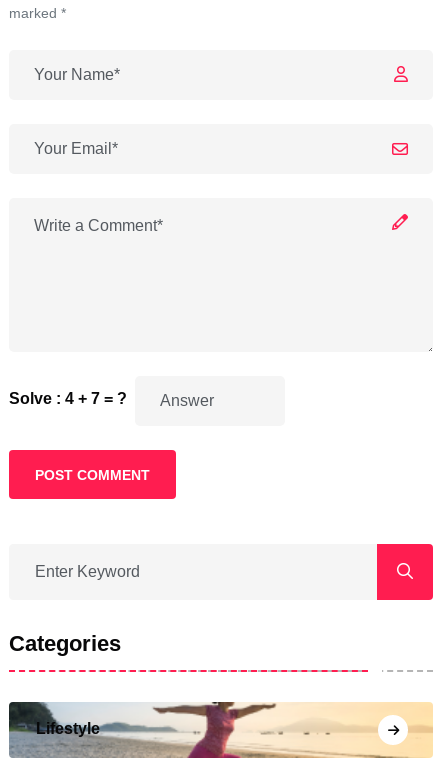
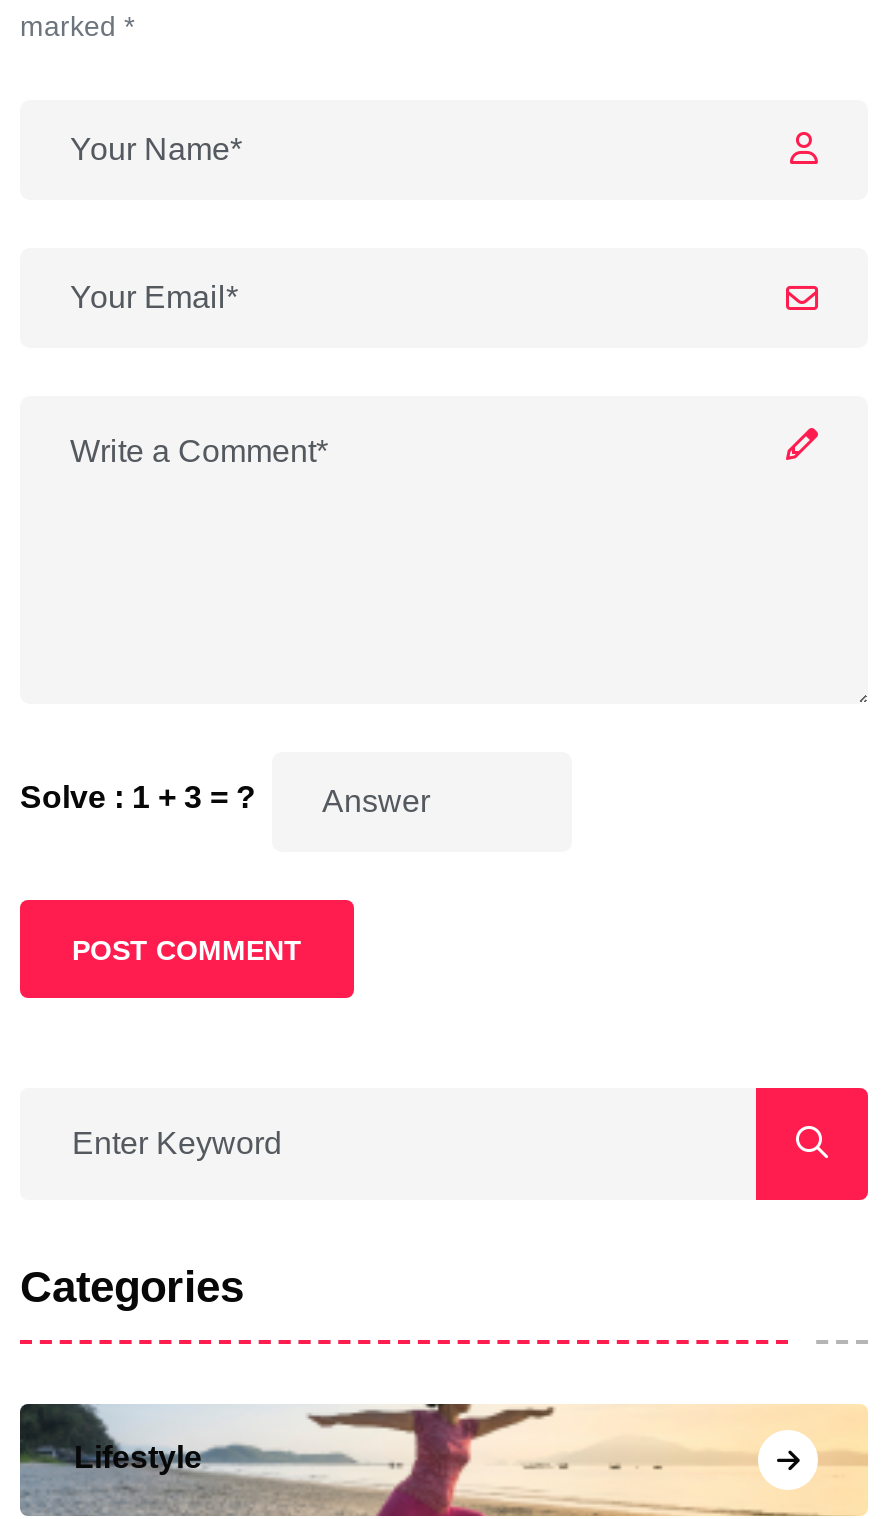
[9,390,127,407] Solve : 4 + 7 = ? -> [20,780,256,814] Solve : 1 + 3 = ?

